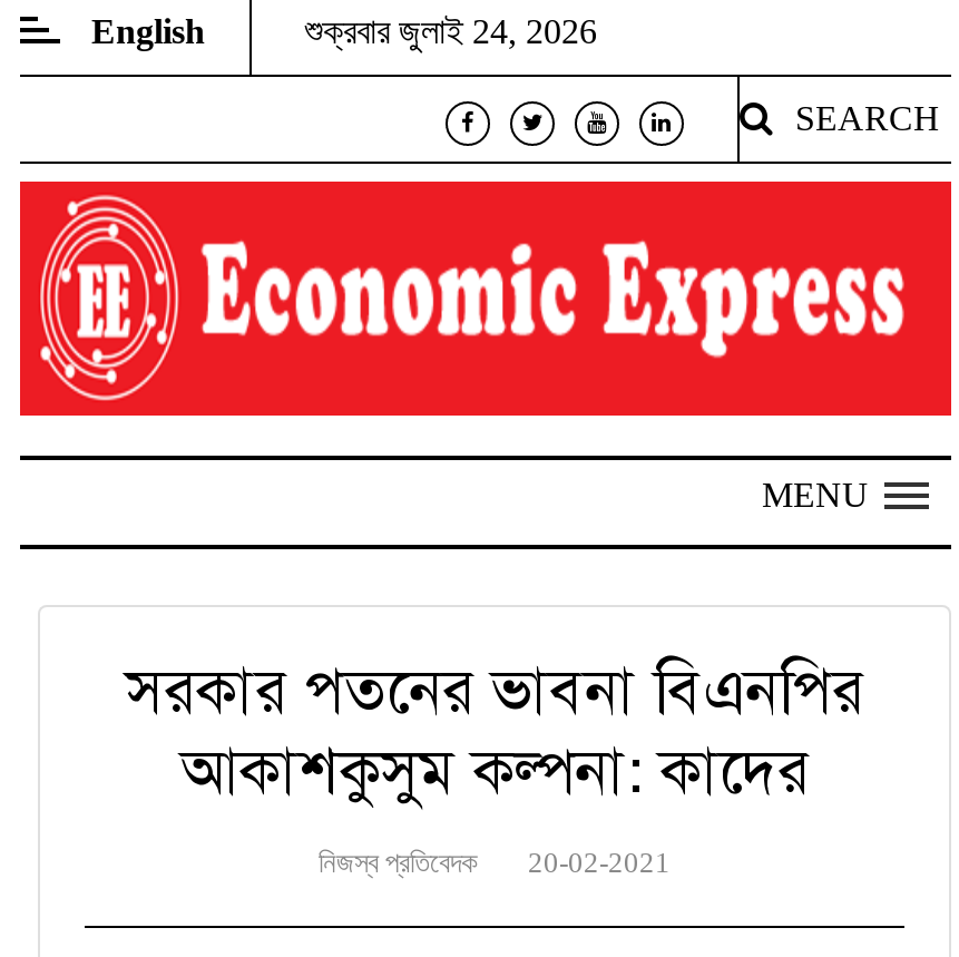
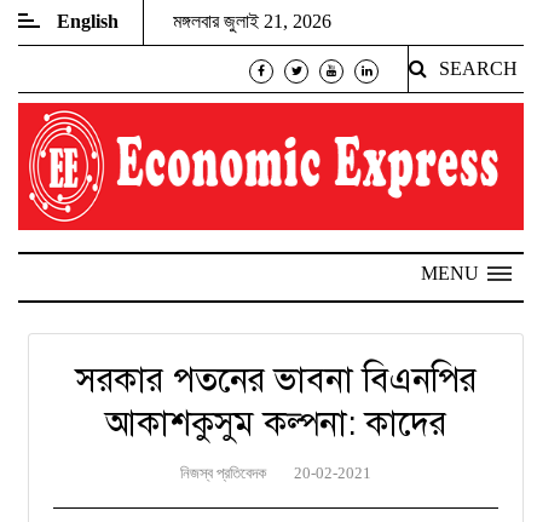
[305,12,597,50] শুক্রবার জুলাই 24, 2026 -> [173,11,331,31] মঙ্গলবার জুলাই 21, 2026

